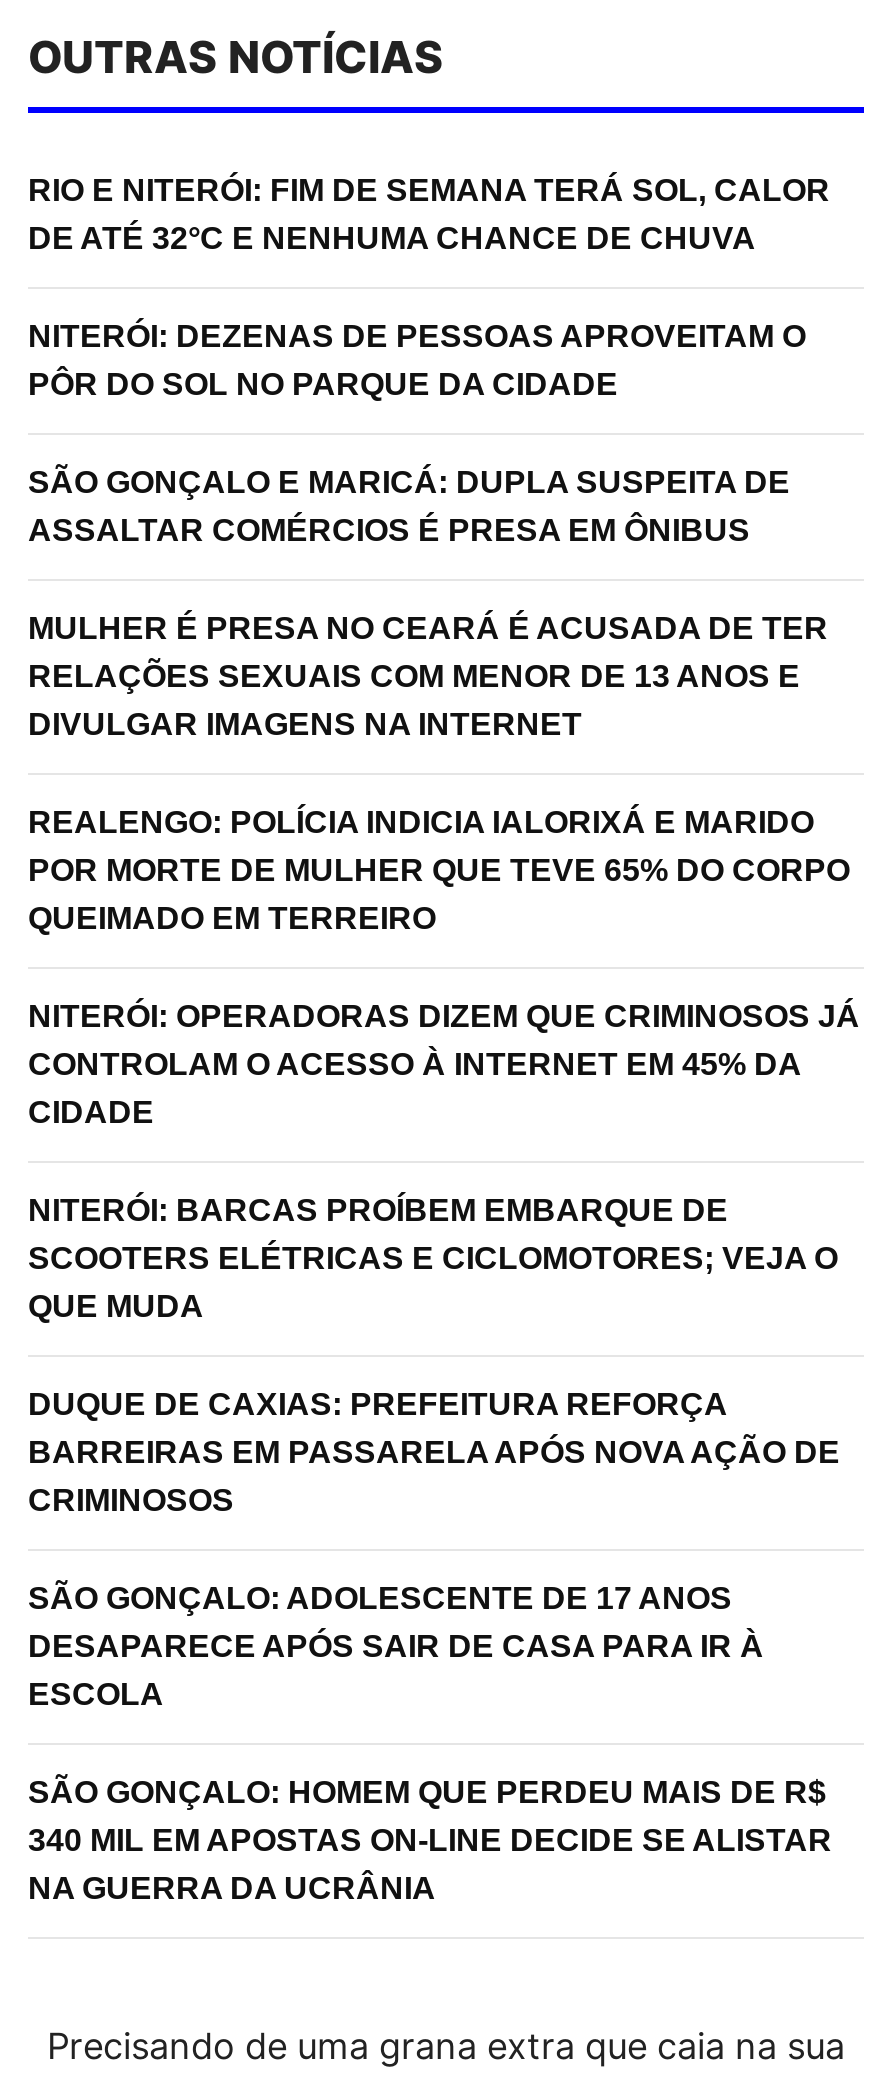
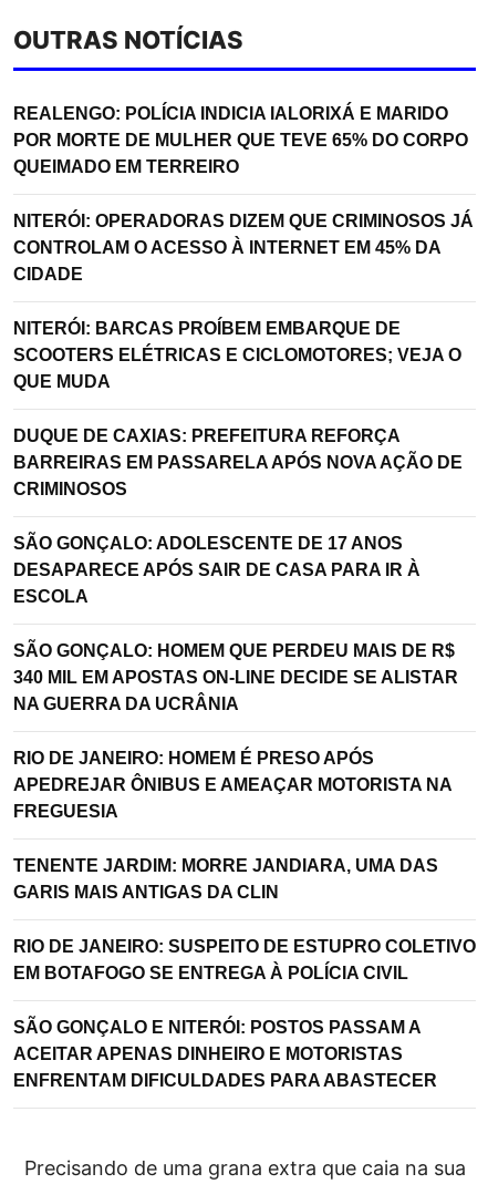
[28,172,830,740] RIO E NITERÓI: FIM DE SEMANA TERÁ SOL, CALOR | DE ATÉ 32°C E NENHUMA CHANCE DE CHUVA | NITERÓI: DEZENAS DE PESSOAS APROVEITAM O | PÔR DO SOL NO PARQUE DA CIDADE | SÃO GONÇALO E MARICÁ: DUPLA SUSPEITA DE | ASSALTAR COMÉRCIOS É PRESA EM ÔNIBUS | MULHER É PRESA NO CEARÁ É ACUSADA DE TER | RELAÇÕES SEXUAIS COM MENOR DE 13 ANOS E | DIVULGAR IMAGENS NA INTERNET -> none
moved [28,804,860,1904] -> [13,104,474,713]: REALENGO: POLÍCIA INDICIA IALORIXÁ E MARIDO | POR MORTE DE MULHER QUE TEVE 65% DO CORPO | QUEIMADO EM TERREIRO | ... | 340 MIL EM APOSTAS ON-LINE DECIDE SE ALISTAR | NA GUERRA DA UCRÂNIA
none -> [13,748,476,1089] RIO DE JANEIRO: HOMEM É PRESO APÓS | APEDREJAR ÔNIBUS E AMEAÇAR MOTORISTA NA | FREGUESIA | TENENTE JARDIM: MORRE JANDIARA, UMA DAS | GARIS MAIS ANTIGAS DA CLIN | RIO DE JANEIRO: SUSPEITO DE ESTUPRO COLETIVO | EM BOTAFOGO SE ENTREGA À POLÍCIA CIVIL | SÃO GONÇALO E NITERÓI: POSTOS PASSAM A | ACEITAR APENAS DINHEIRO E MOTORISTAS | ENFRENTAM DIFICULDADES PARA ABASTECER

